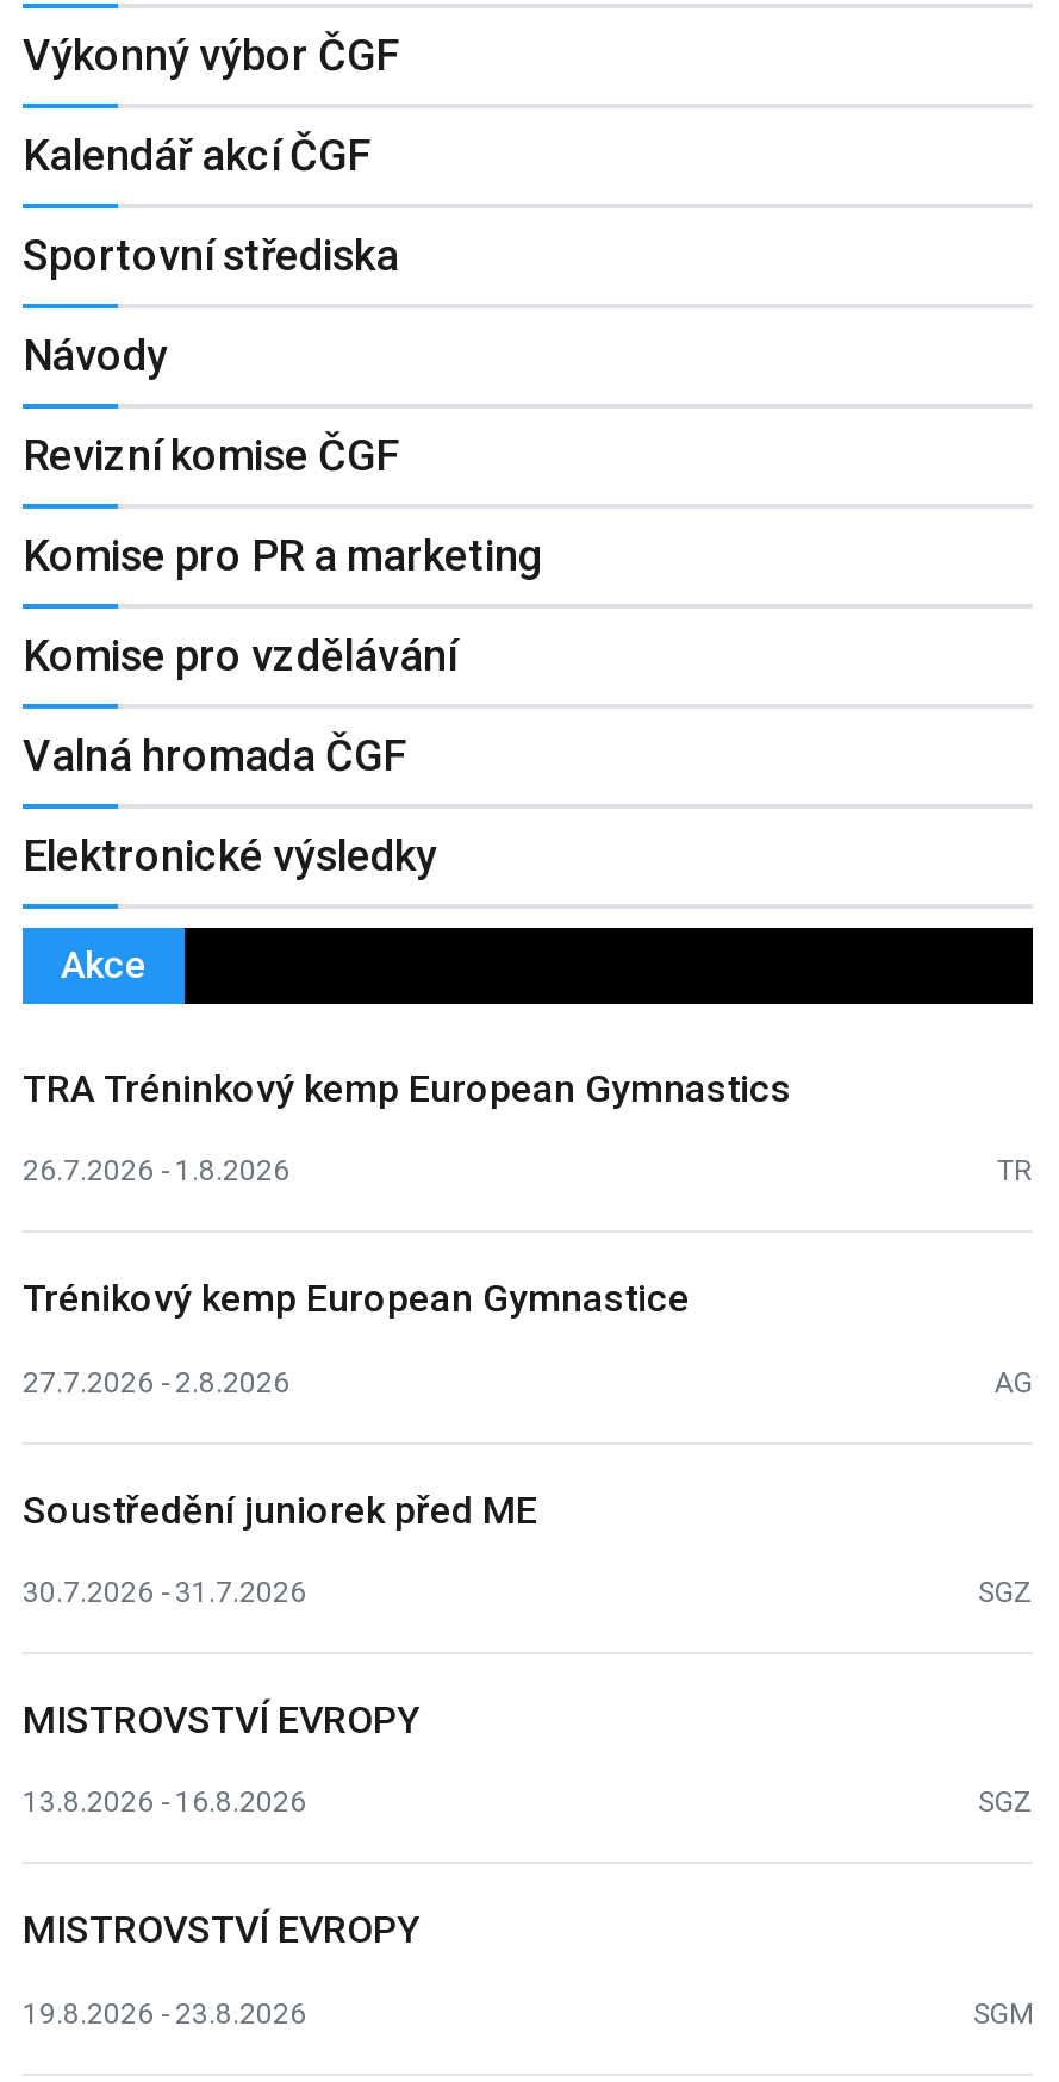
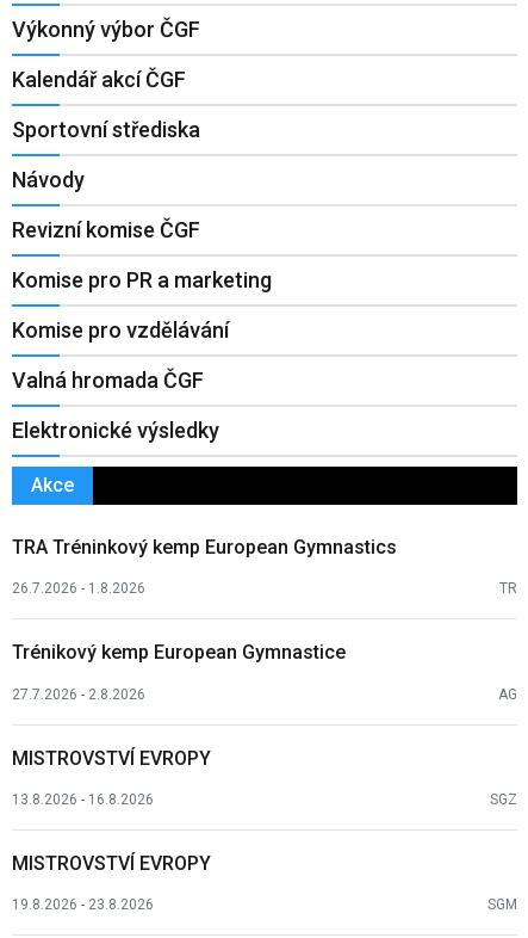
[23,1487,1033,1609] Soustředění juniorek před ME | 30.7.2026 - 31.7.2026 | SGZ -> none

